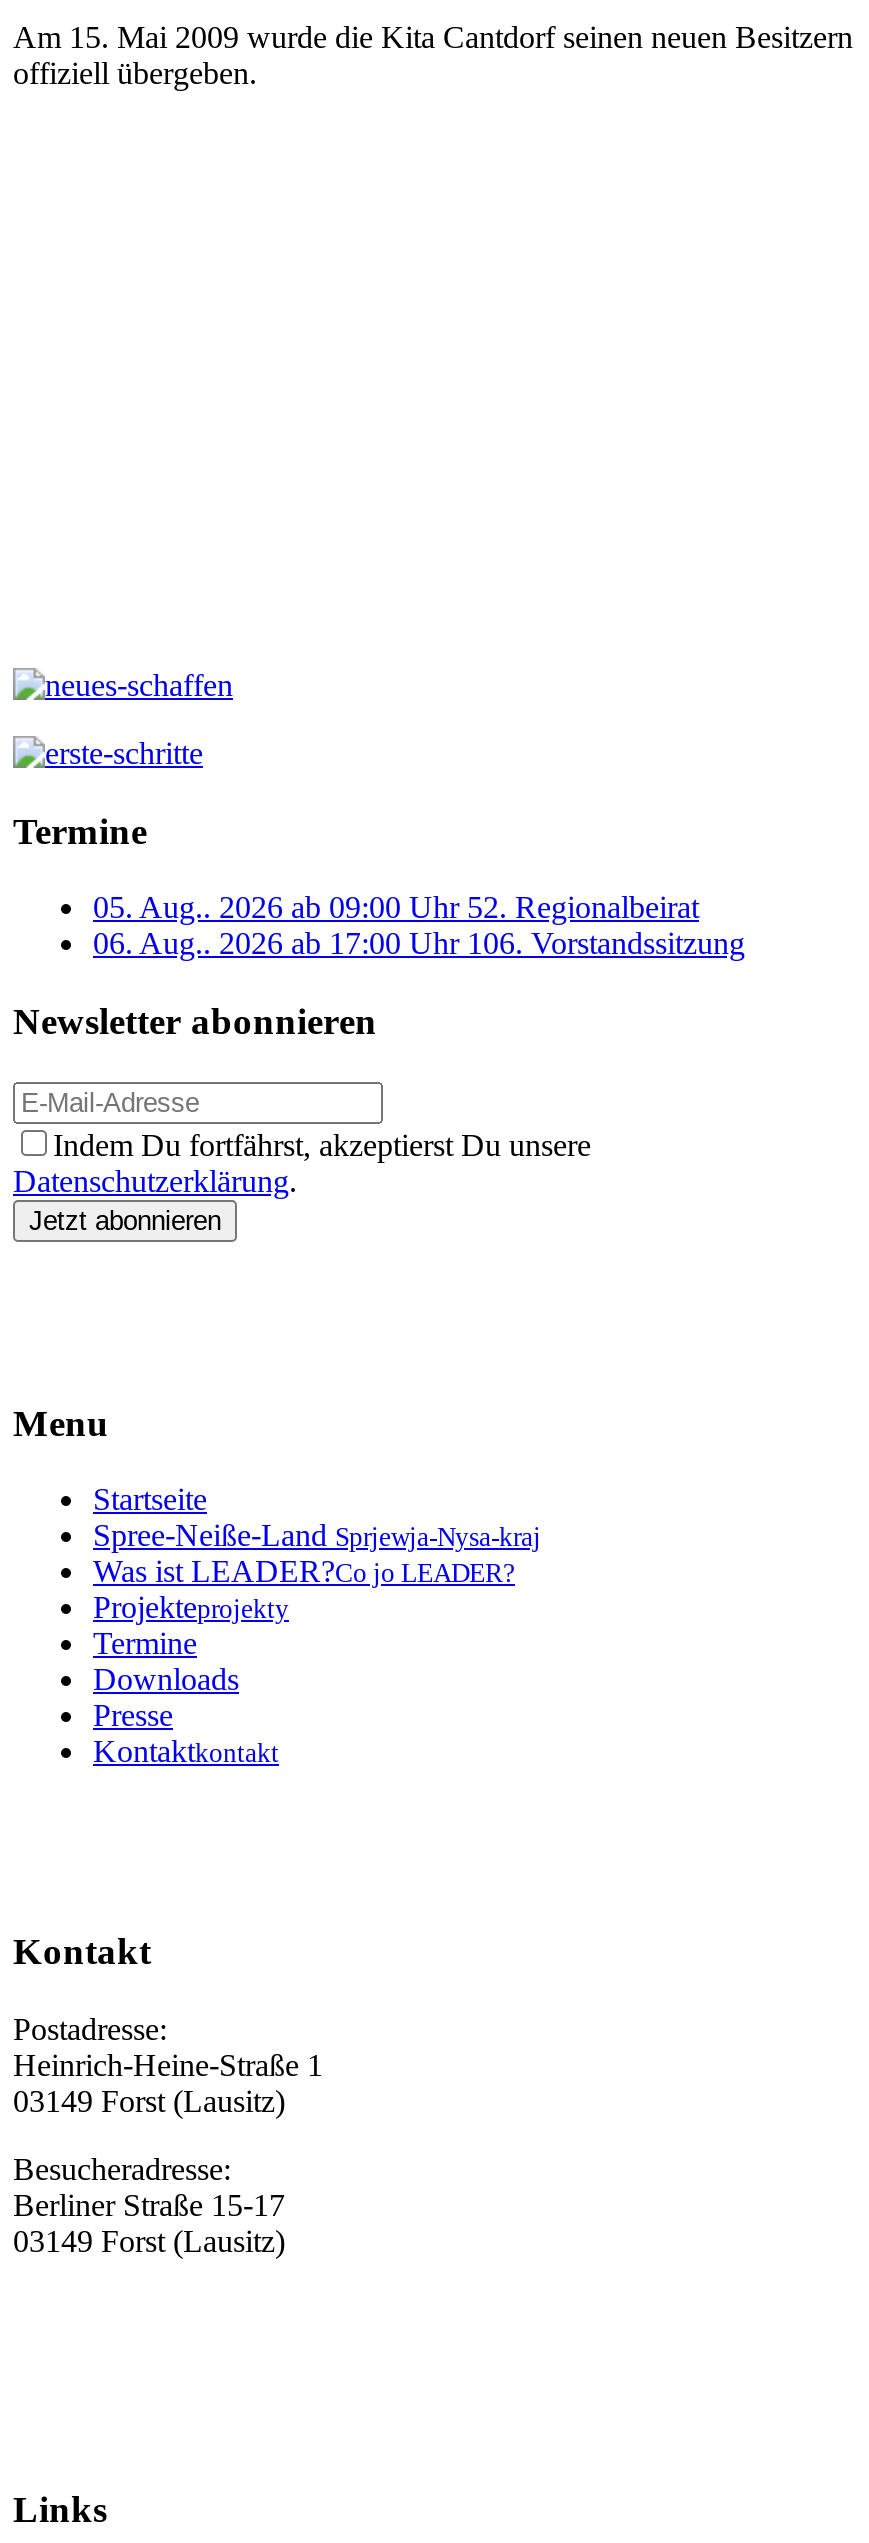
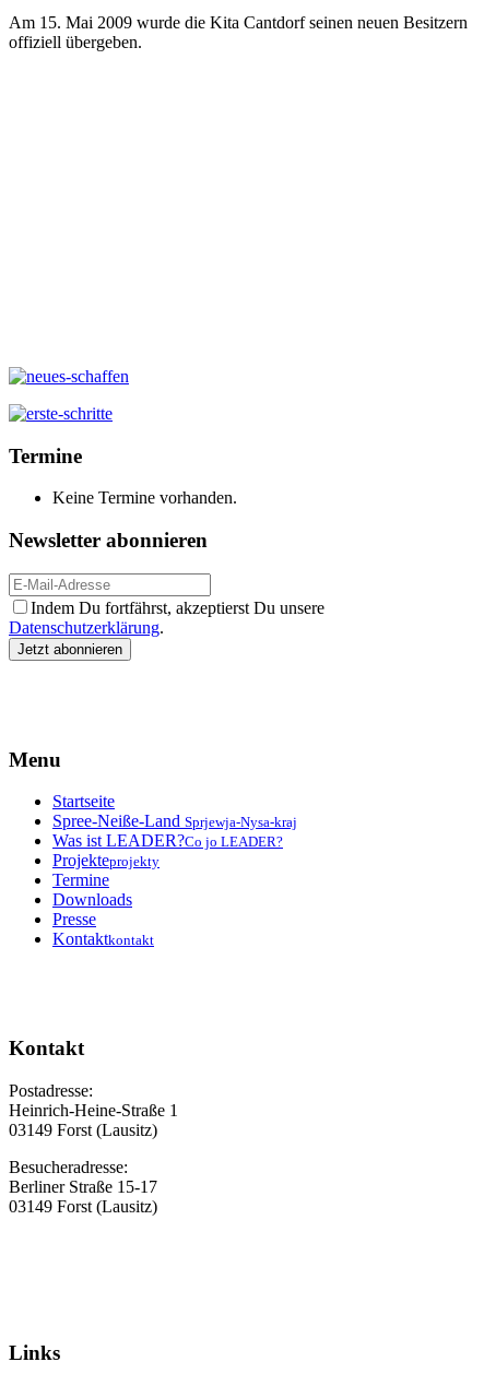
[93,890,745,960] 05. Aug.. 2026 ab 09:00 Uhr 52. Regionalbeirat | 06. Aug.. 2026 ab 17:00 Uhr 106. Vorstandssitzung -> [52,488,237,507] Keine Termine vorhanden.

